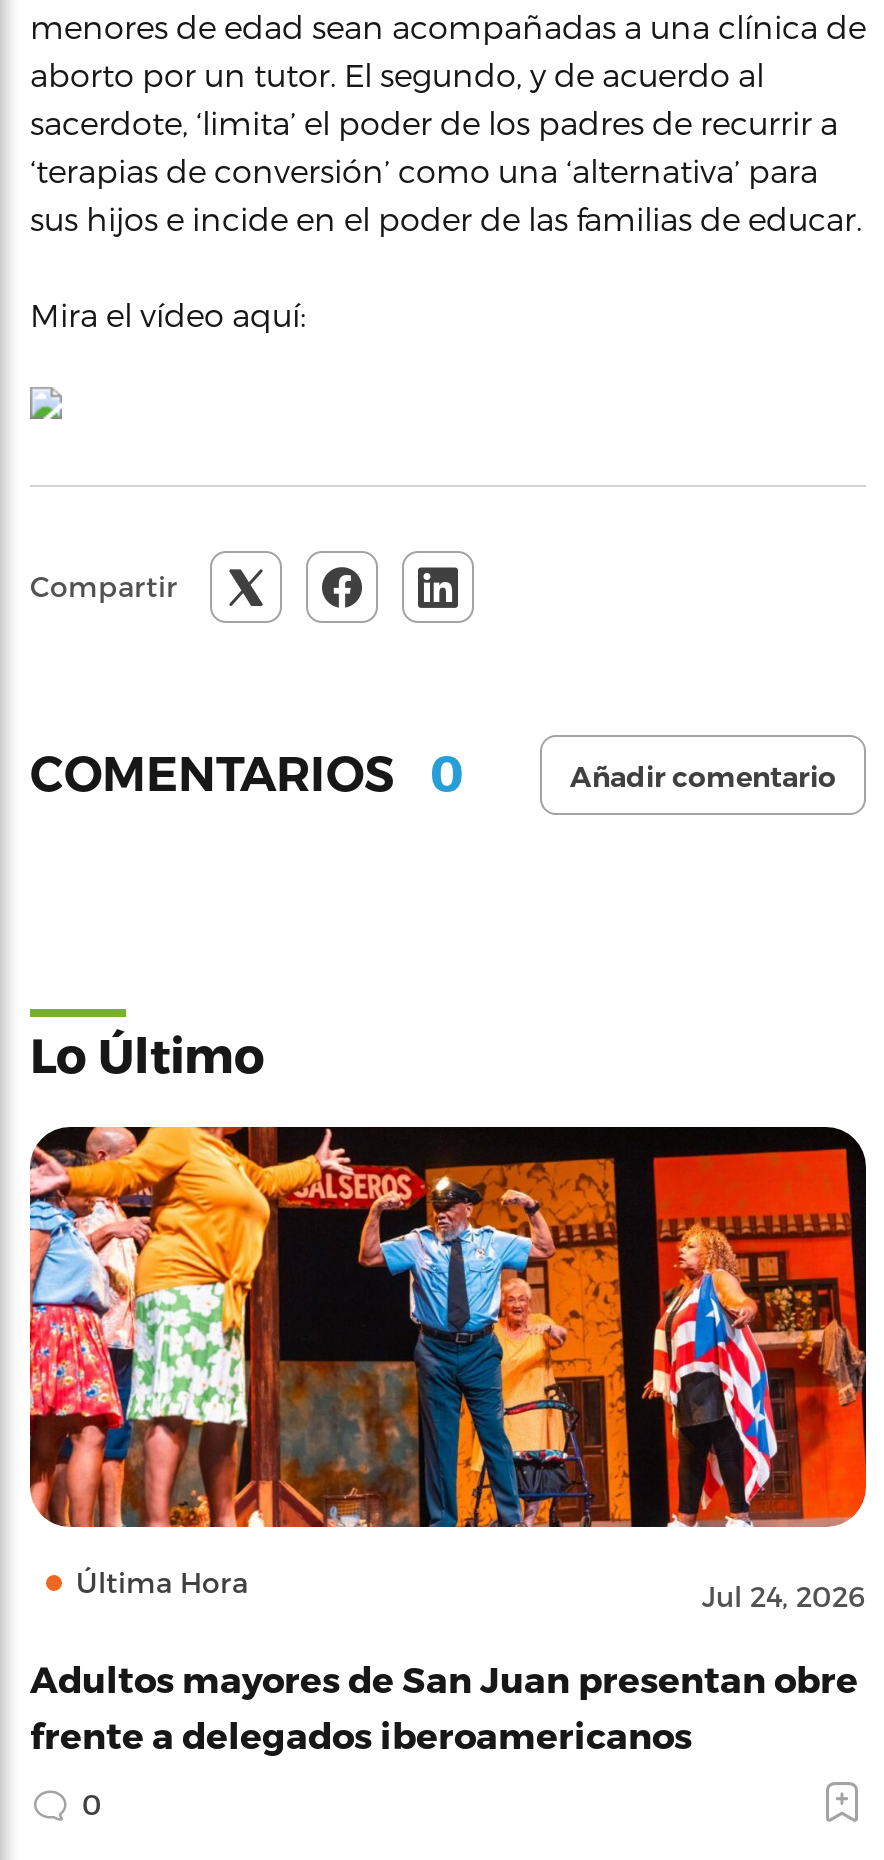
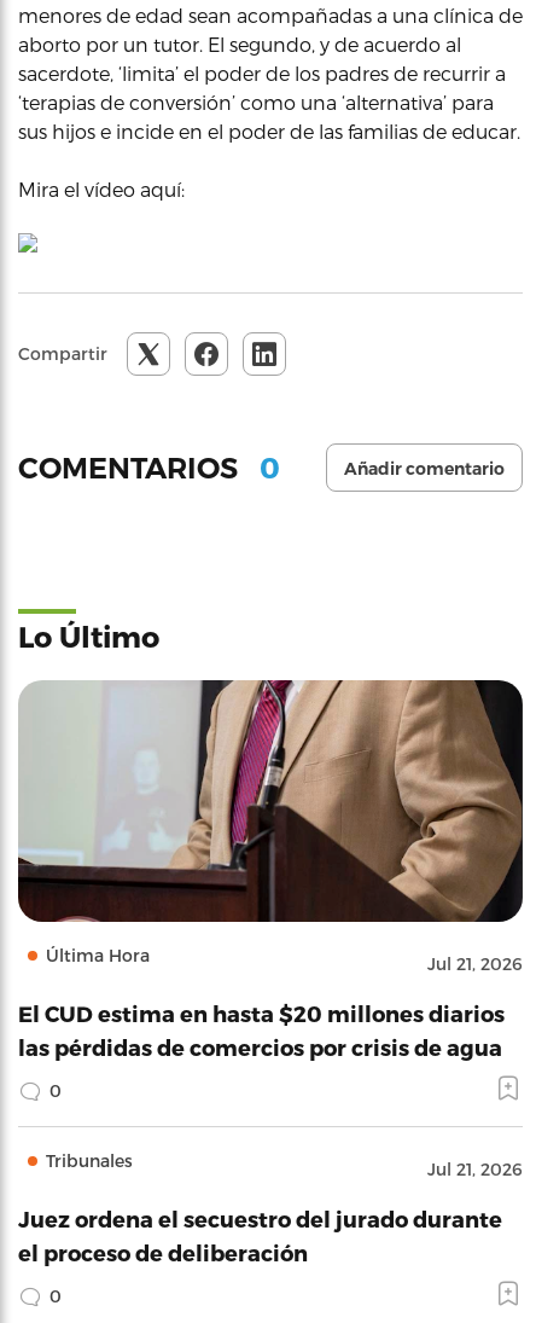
[28,1126,868,1754] [image] | Jul 24, 2026 | Adultos mayores de San Juan presentan obre | frente a delegados iberoamericanos -> [17,679,524,1265] [image] | Jul 21, 2026 | El CUD estima en hasta $20 millones diarios | las pérdidas de comercios por crisis de agua | 0 | Tribunales | Jul 21, 2026 | Juez ordena el secuestro del jurado durante | el proceso de deliberación

